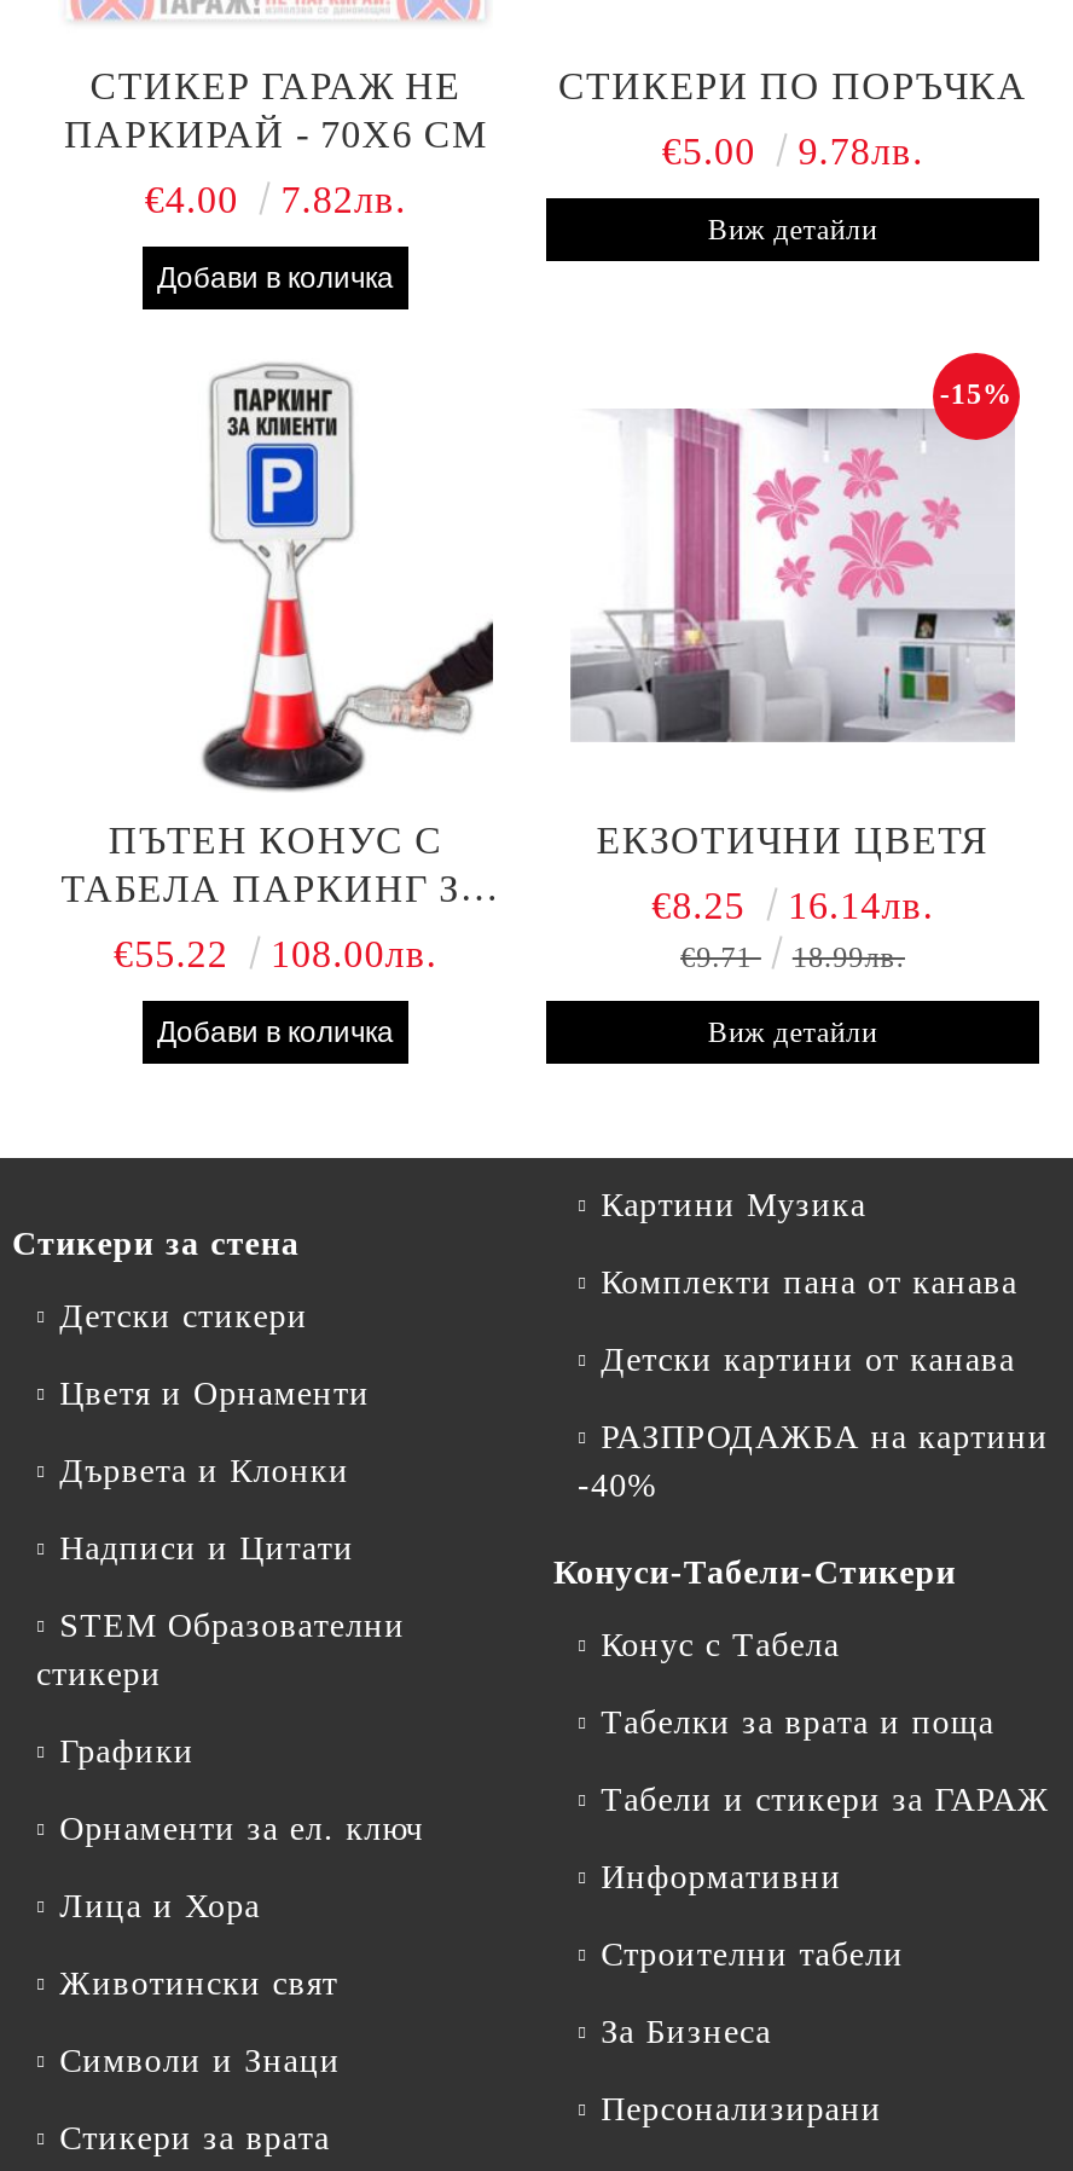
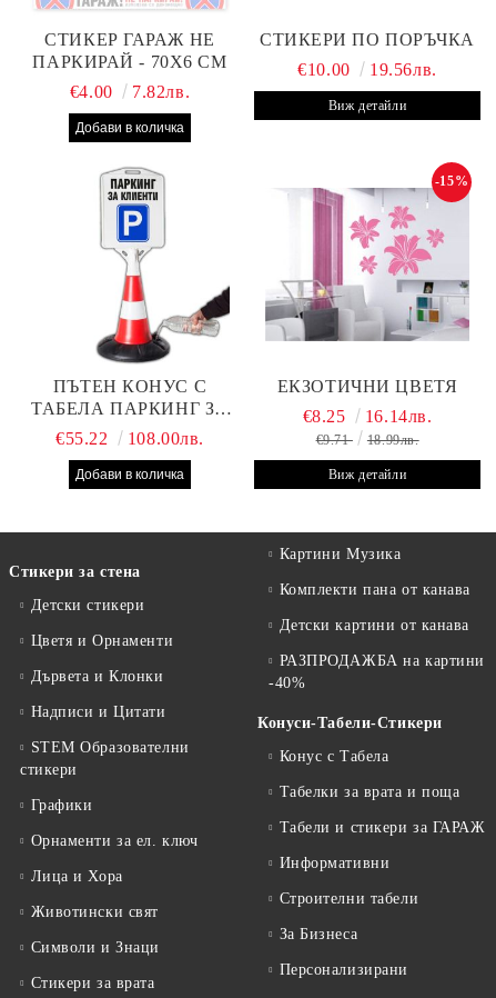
[662,130,923,171] €5.00 | 9.78лв. -> [298,60,437,78] €10.00 | 19.56лв.

